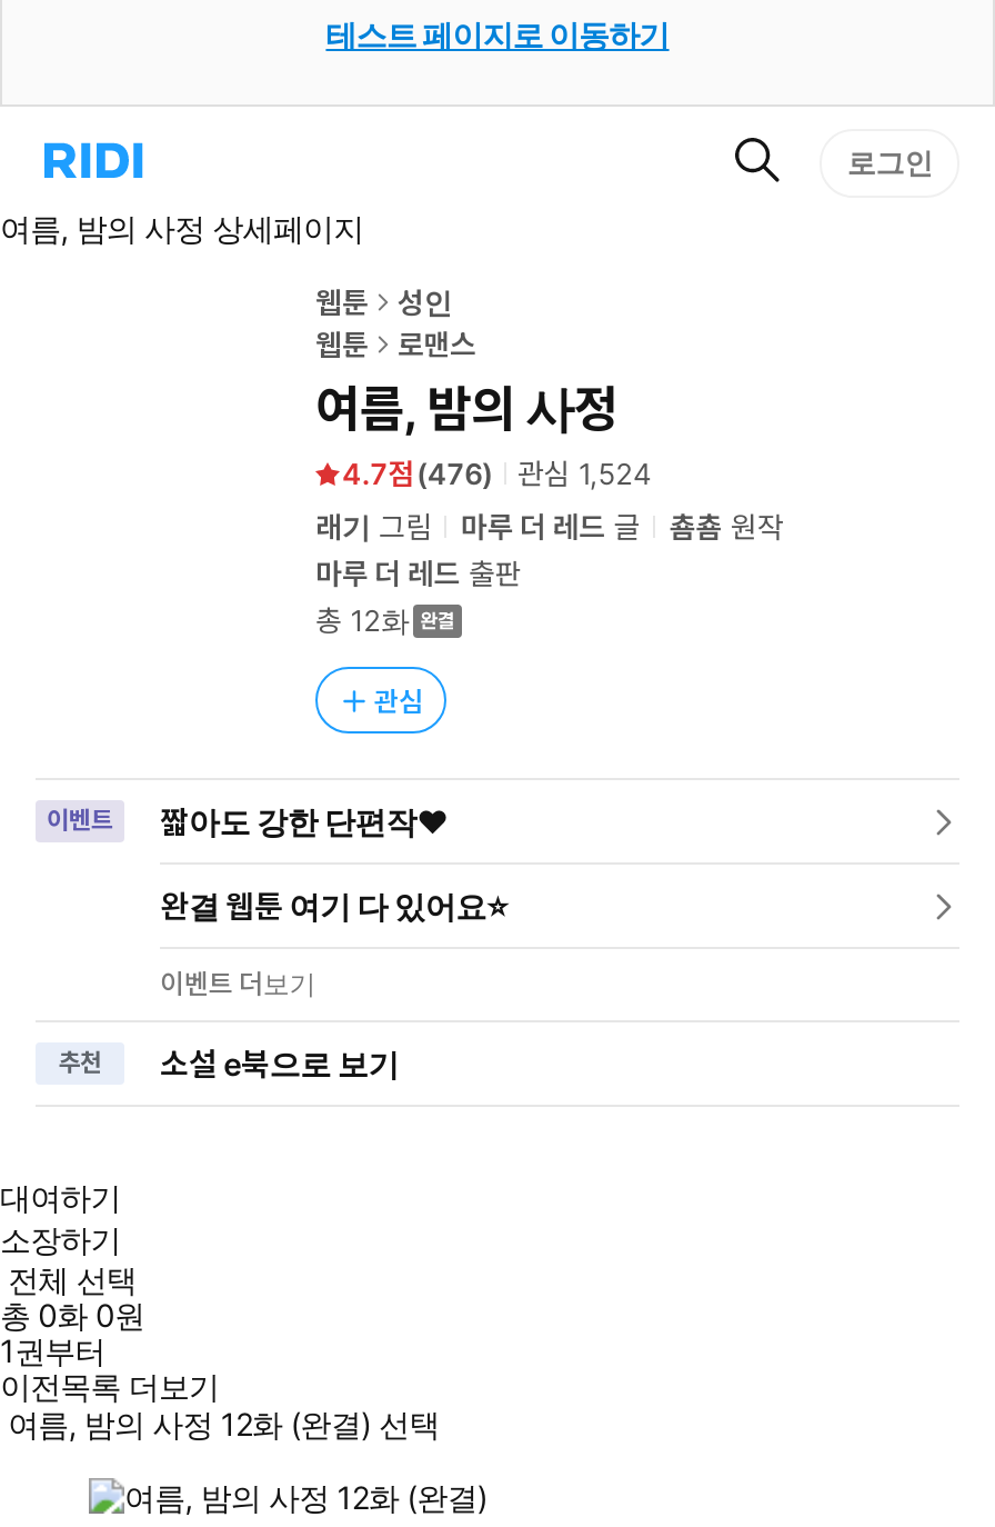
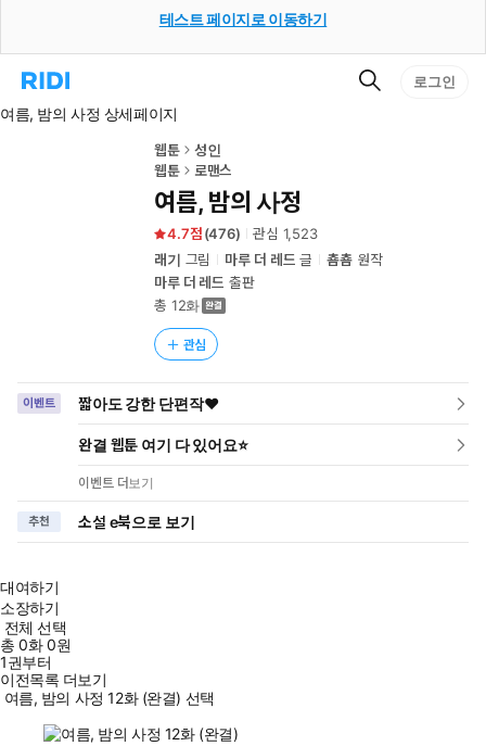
[342,456,651,491] 4.7 (476) 관심 1,524 -> [167,225,318,242] 4.7 (476) 관심 1,523

